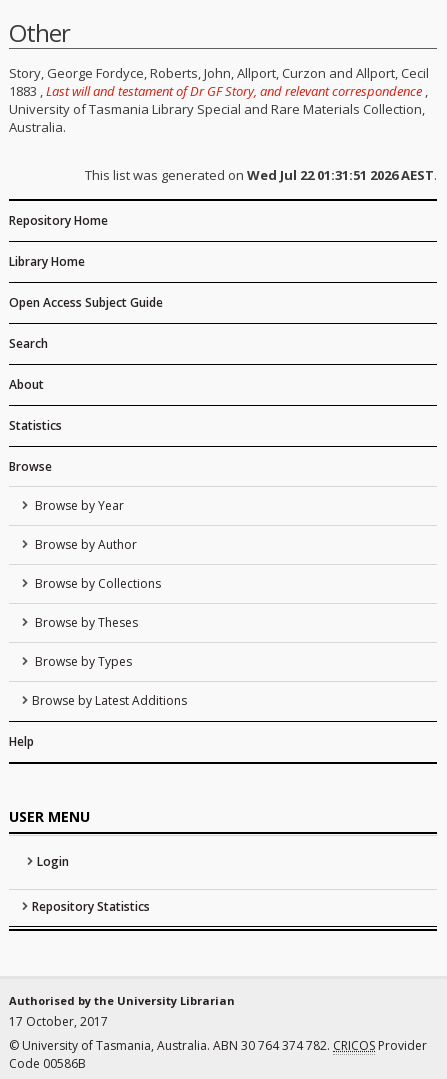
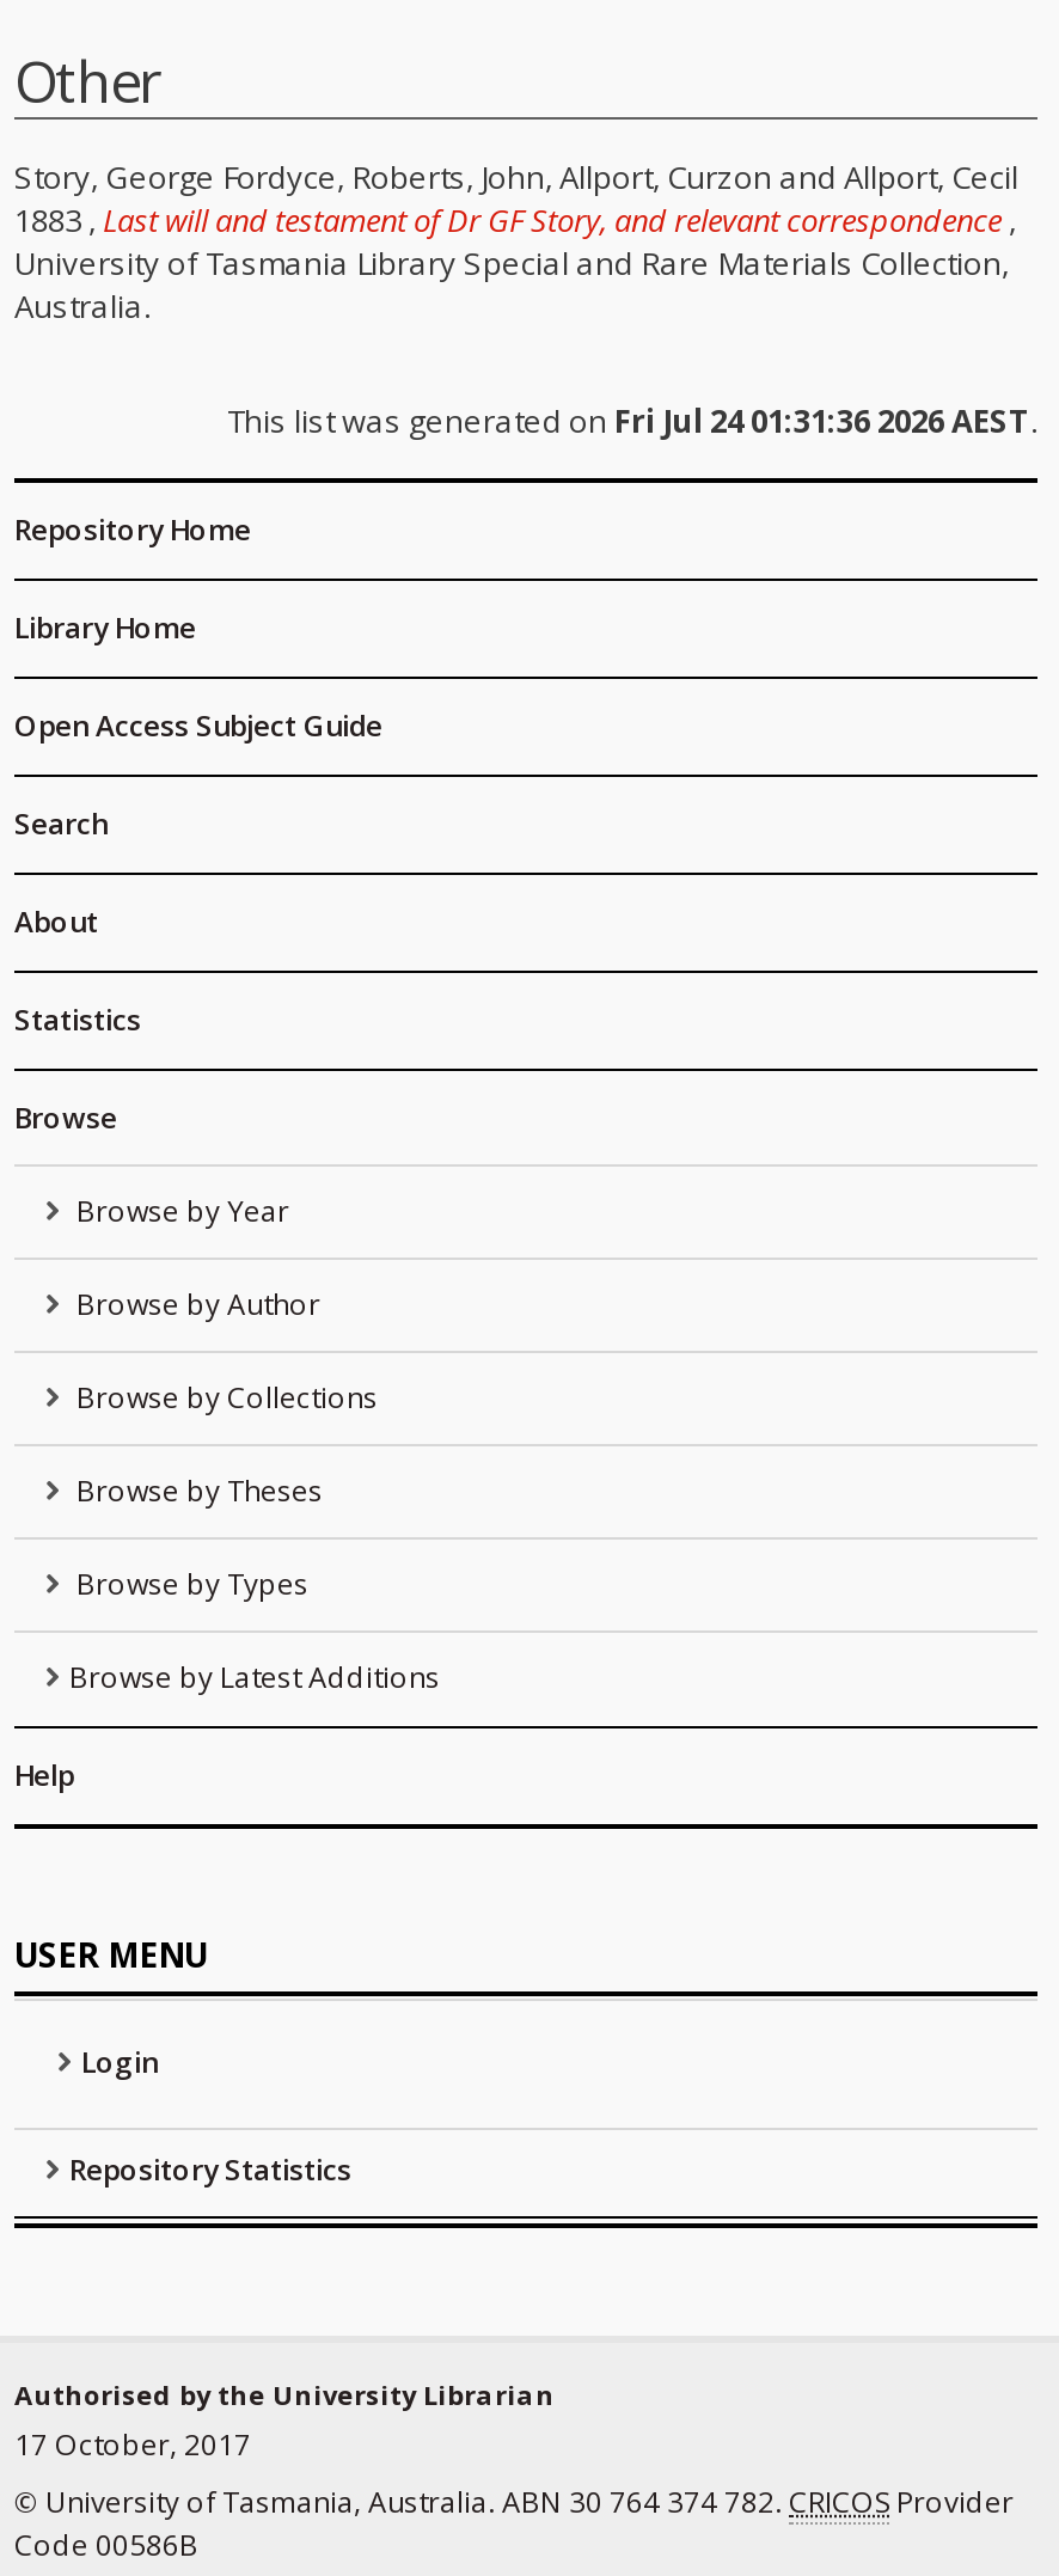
[85,166,437,184] This list was generated on Wed Jul 22 01:31:51 2026 AEST. -> [227,399,1037,442] This list was generated on Fri Jul 24 01:31:36 2026 AEST.

